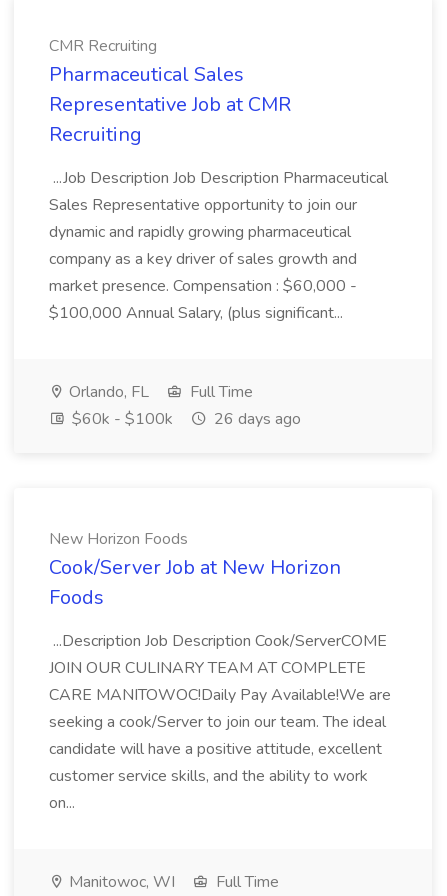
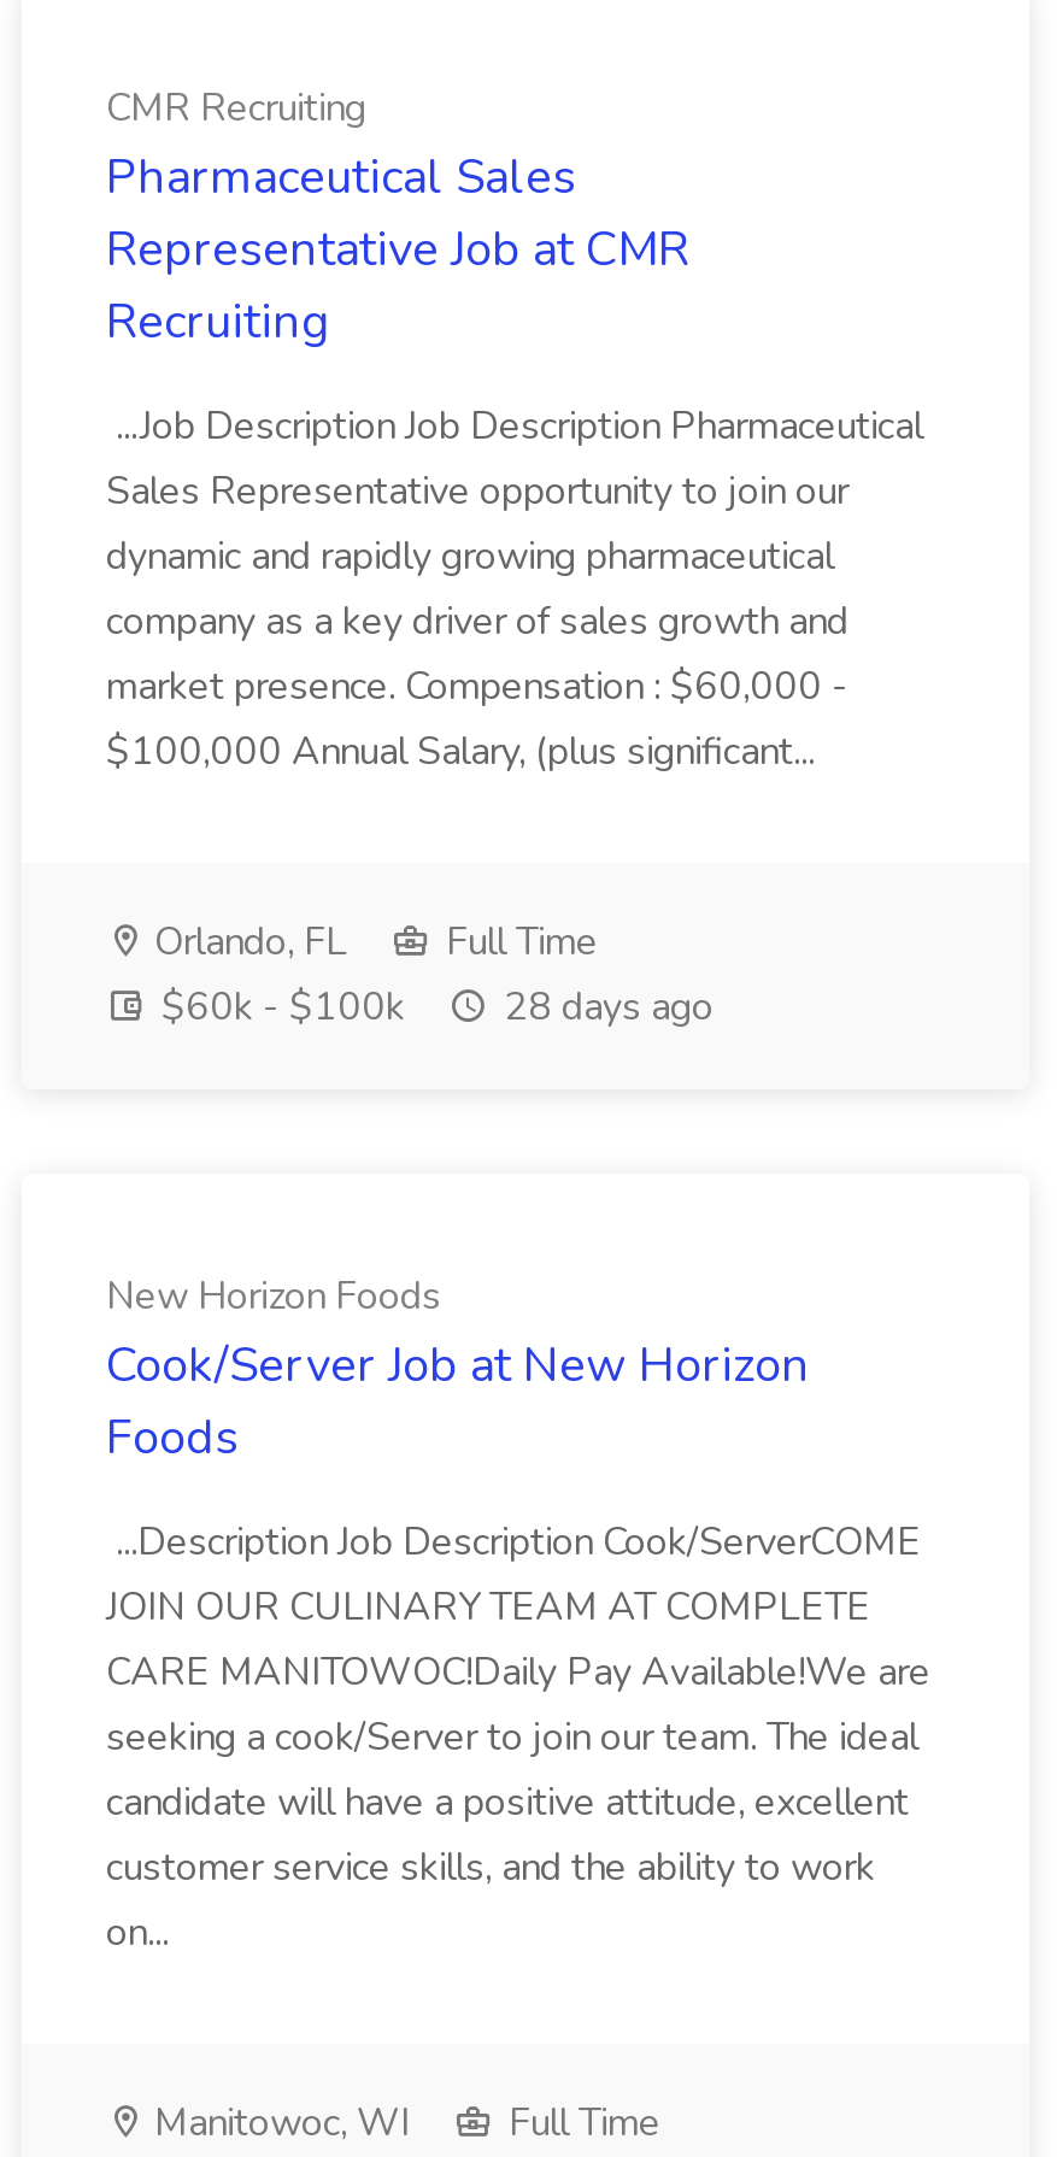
[68,408,301,430] $60k - $100k 26 days ago -> [152,981,714,1034] $60k - $100k 28 days ago

